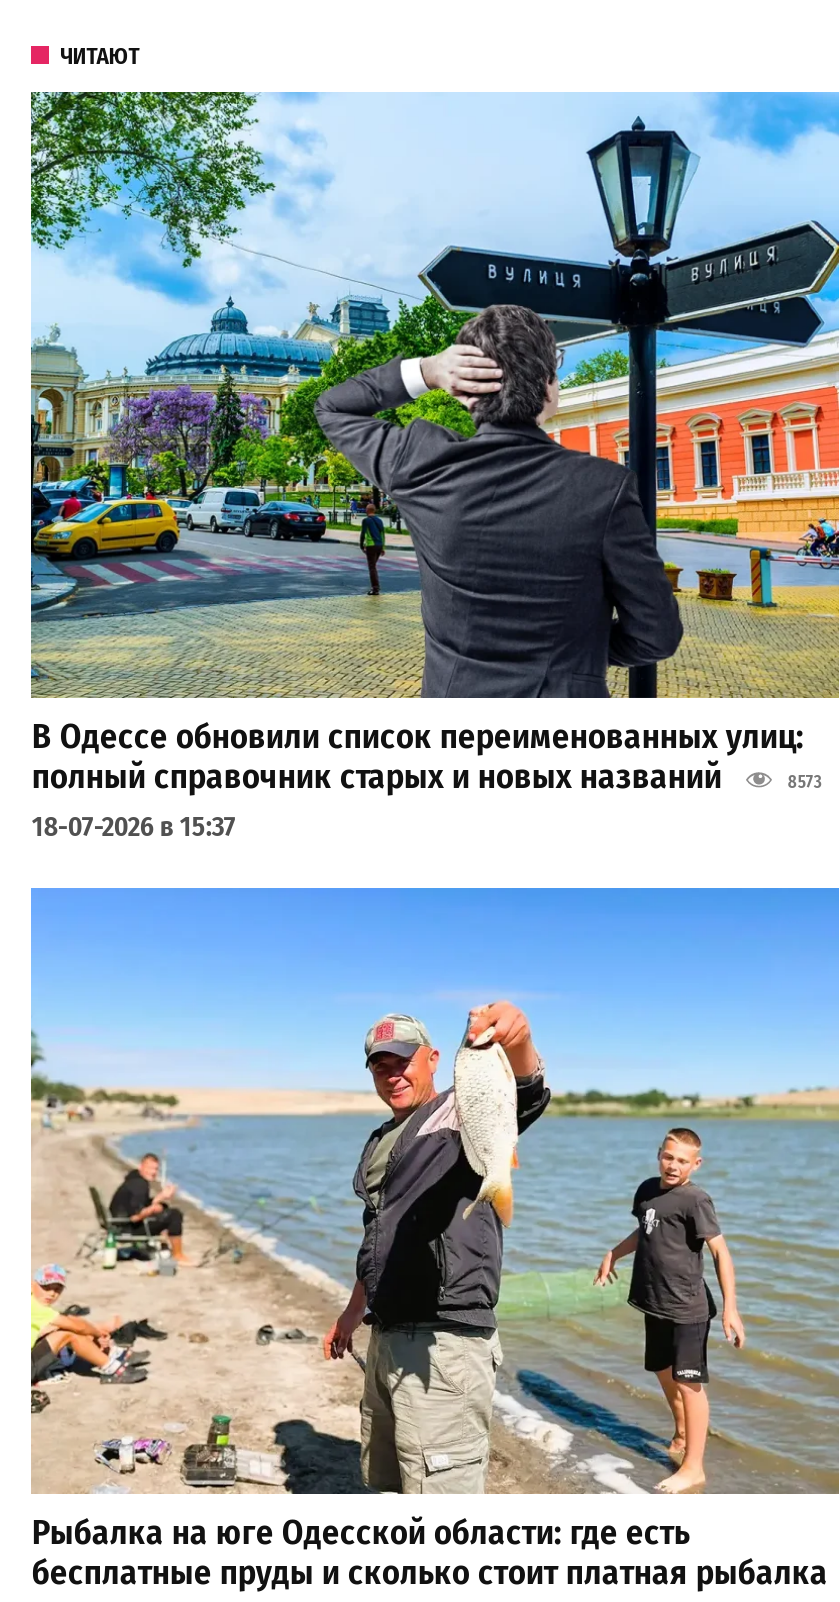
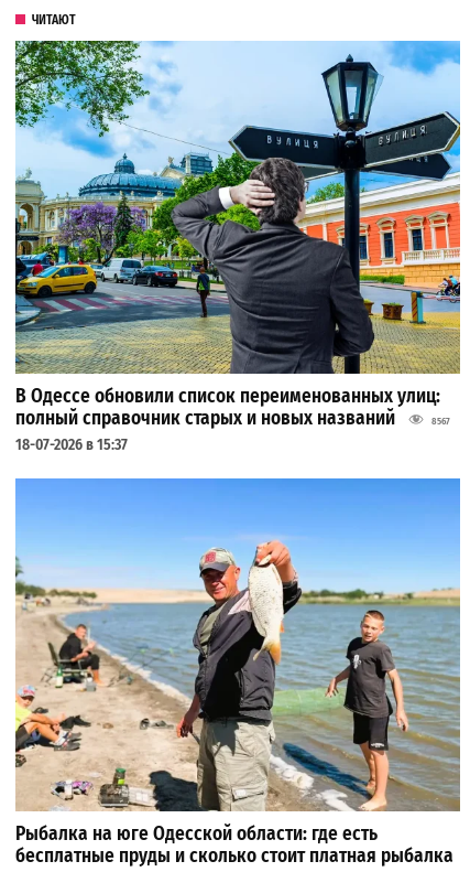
[788,772,822,792] 8573 -> [432,415,451,426] 8567

